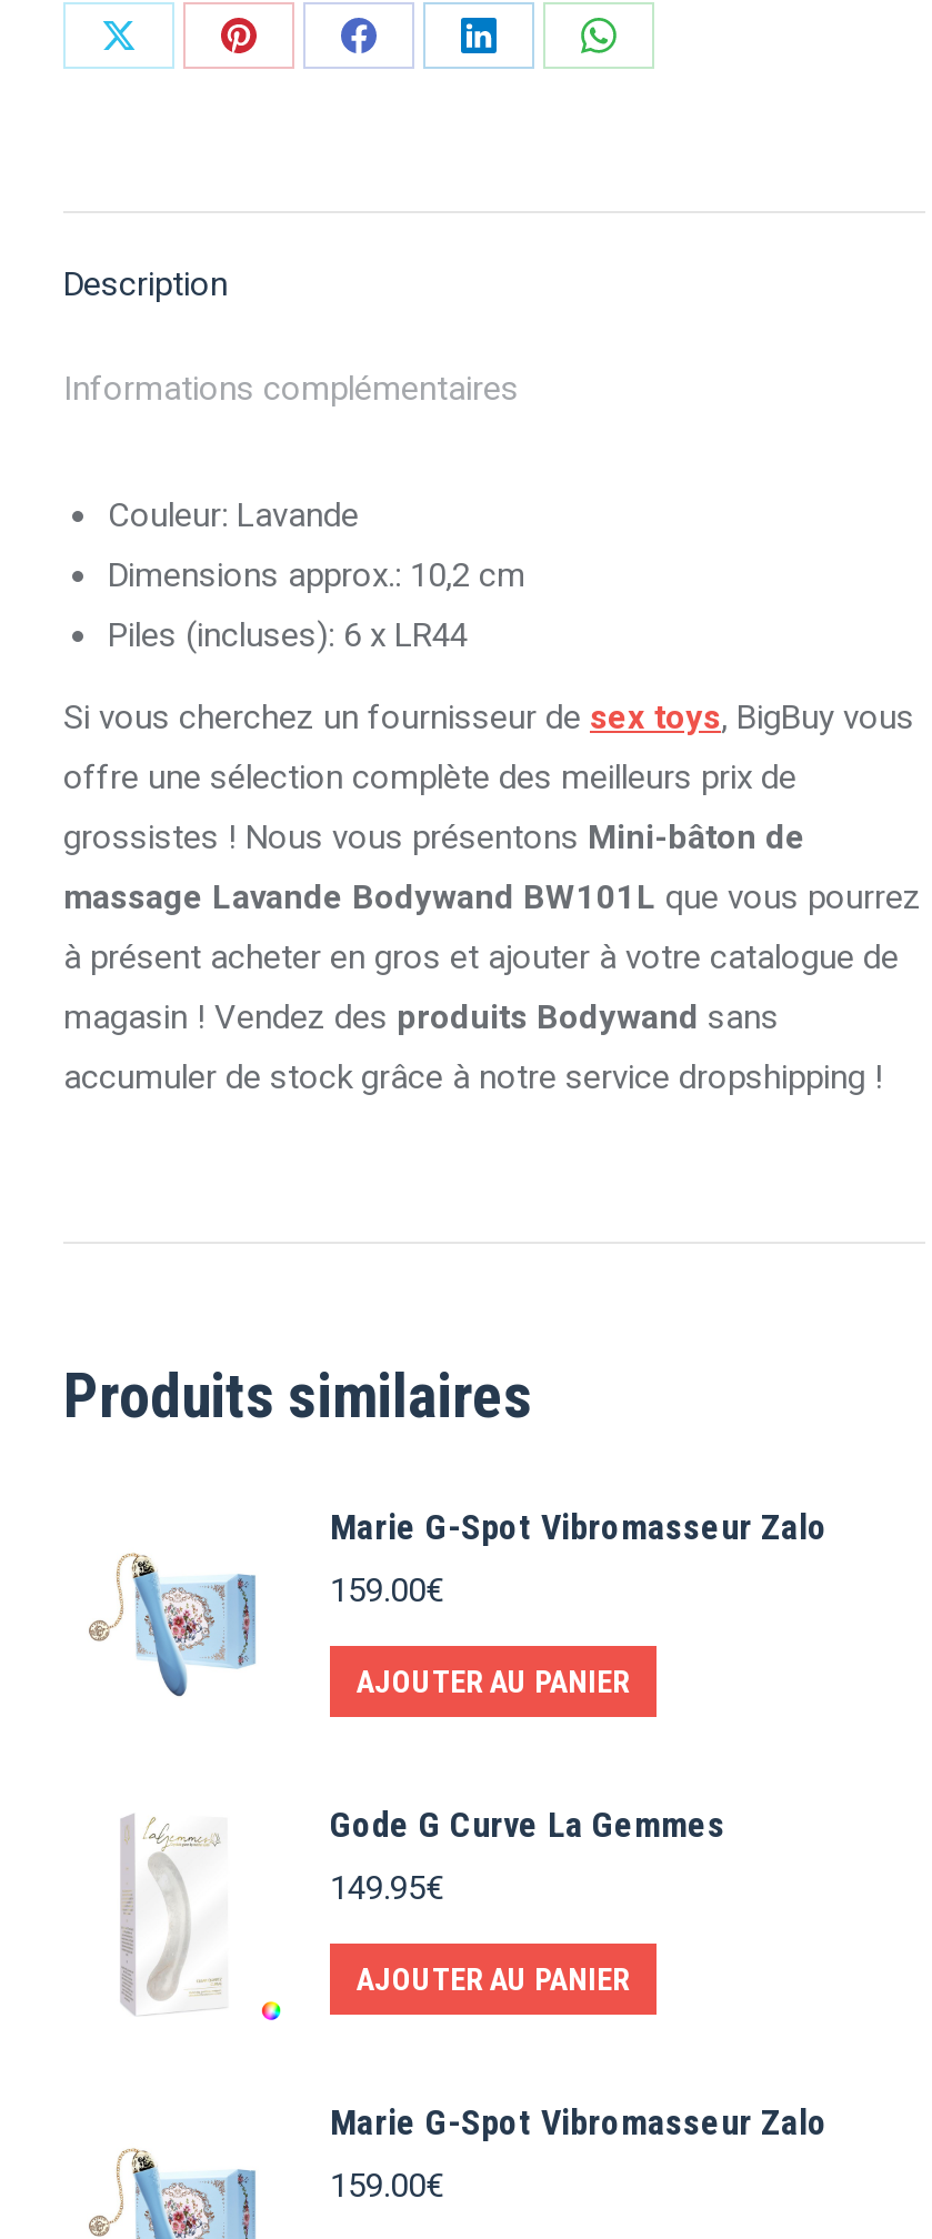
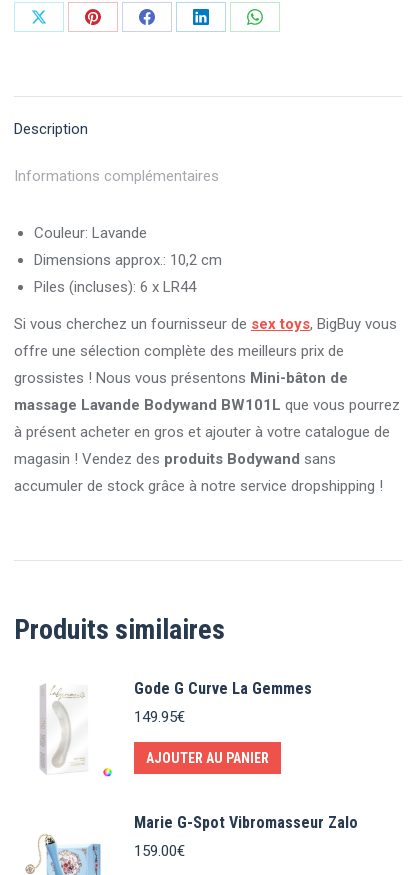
[88,1505,828,1699] [image] | Marie G-Spot Vibromasseur Zalo | 159.00€ | AJOUTER AU PANIER -> none

